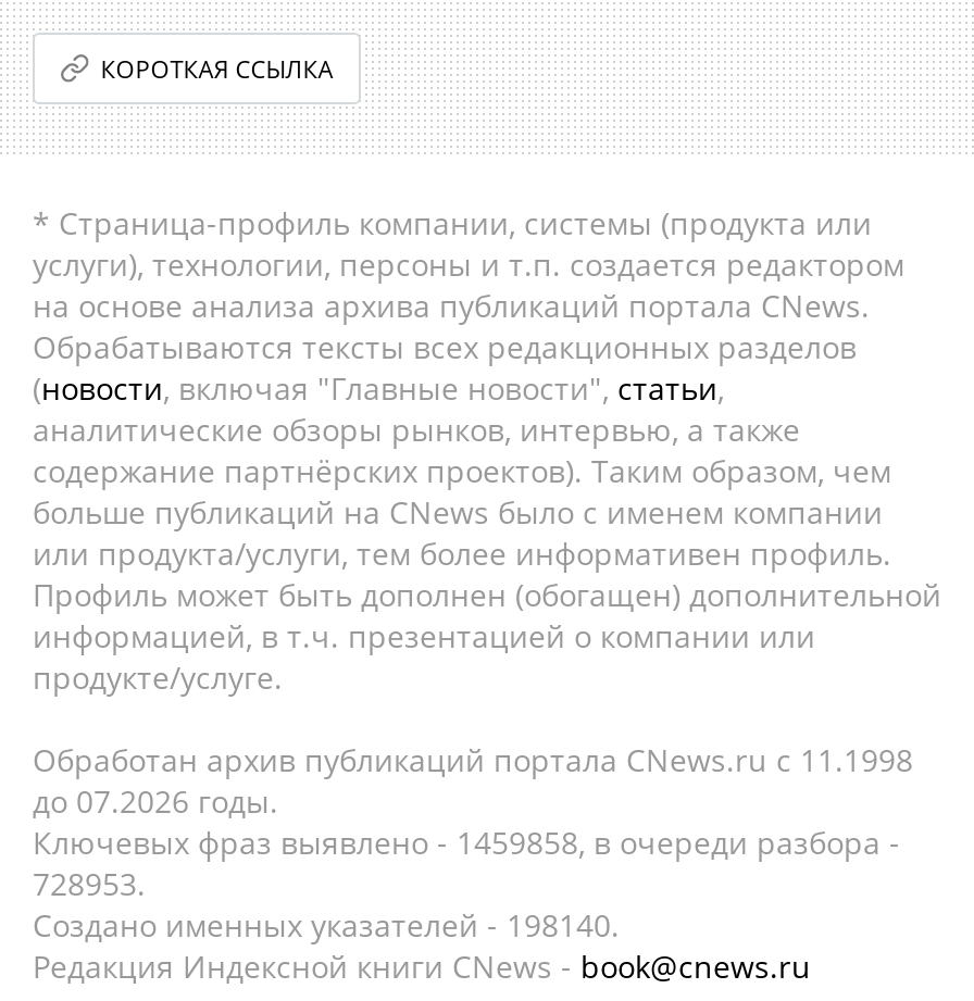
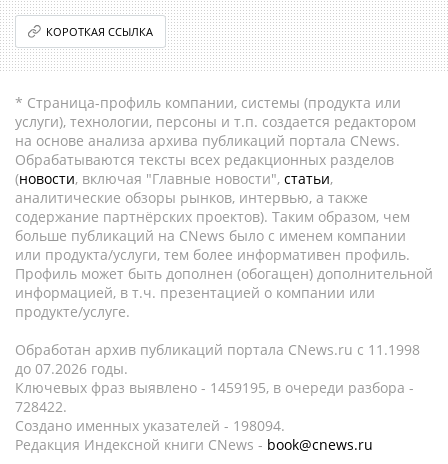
[33,822,900,863] Ключевых фраз выявлено - 1459858, в очереди разбора - -> [15,378,414,397] Ключевых фраз выявлено - 1459195, в очереди разбора -
[33,863,146,904] 728953. -> [15,397,67,416] 728422.
[33,904,620,946] Создано именных указателей - 198140. -> [15,416,285,435] Создано именных указателей - 198094.

